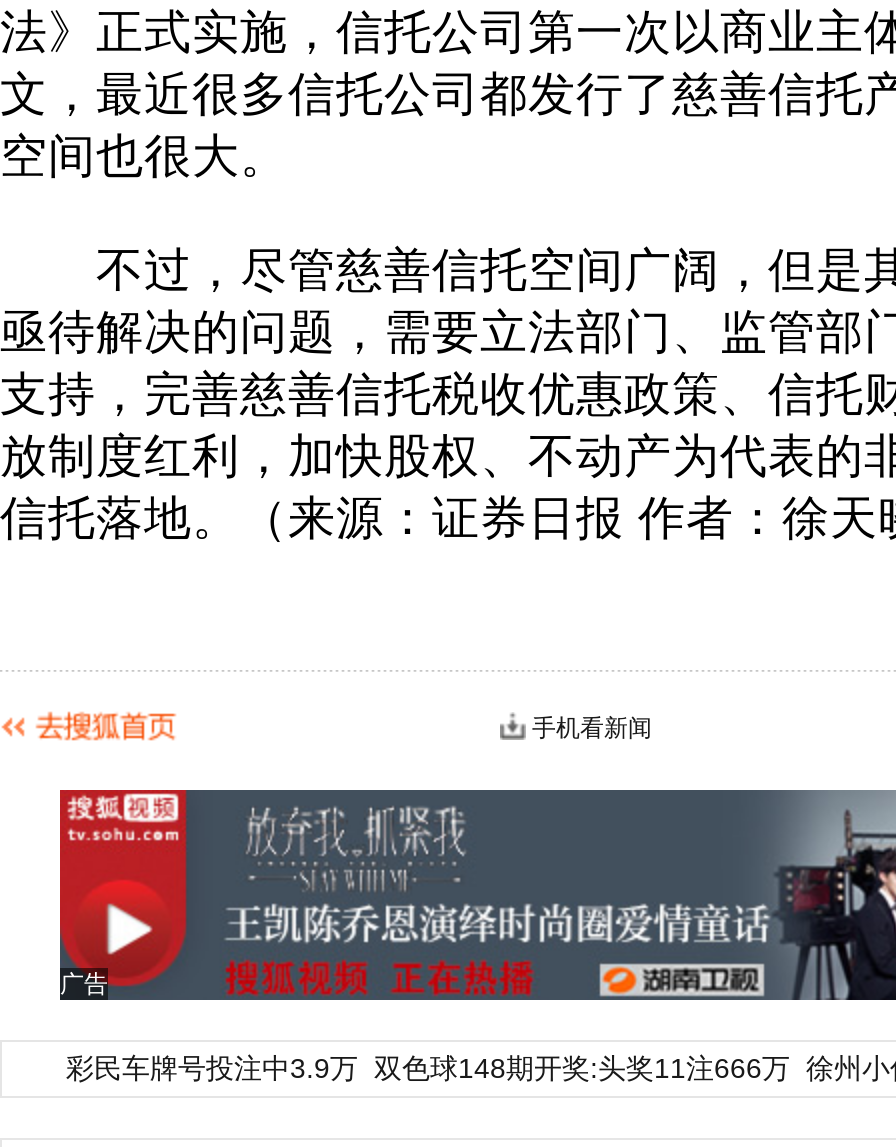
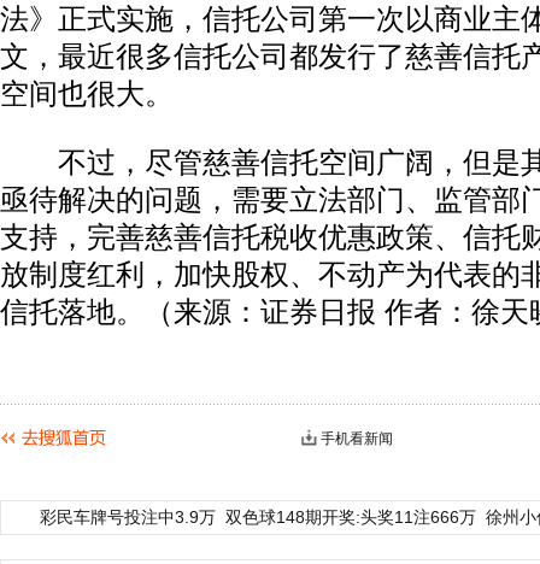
[58,788,890,1002] [image] | 广告 -> none

